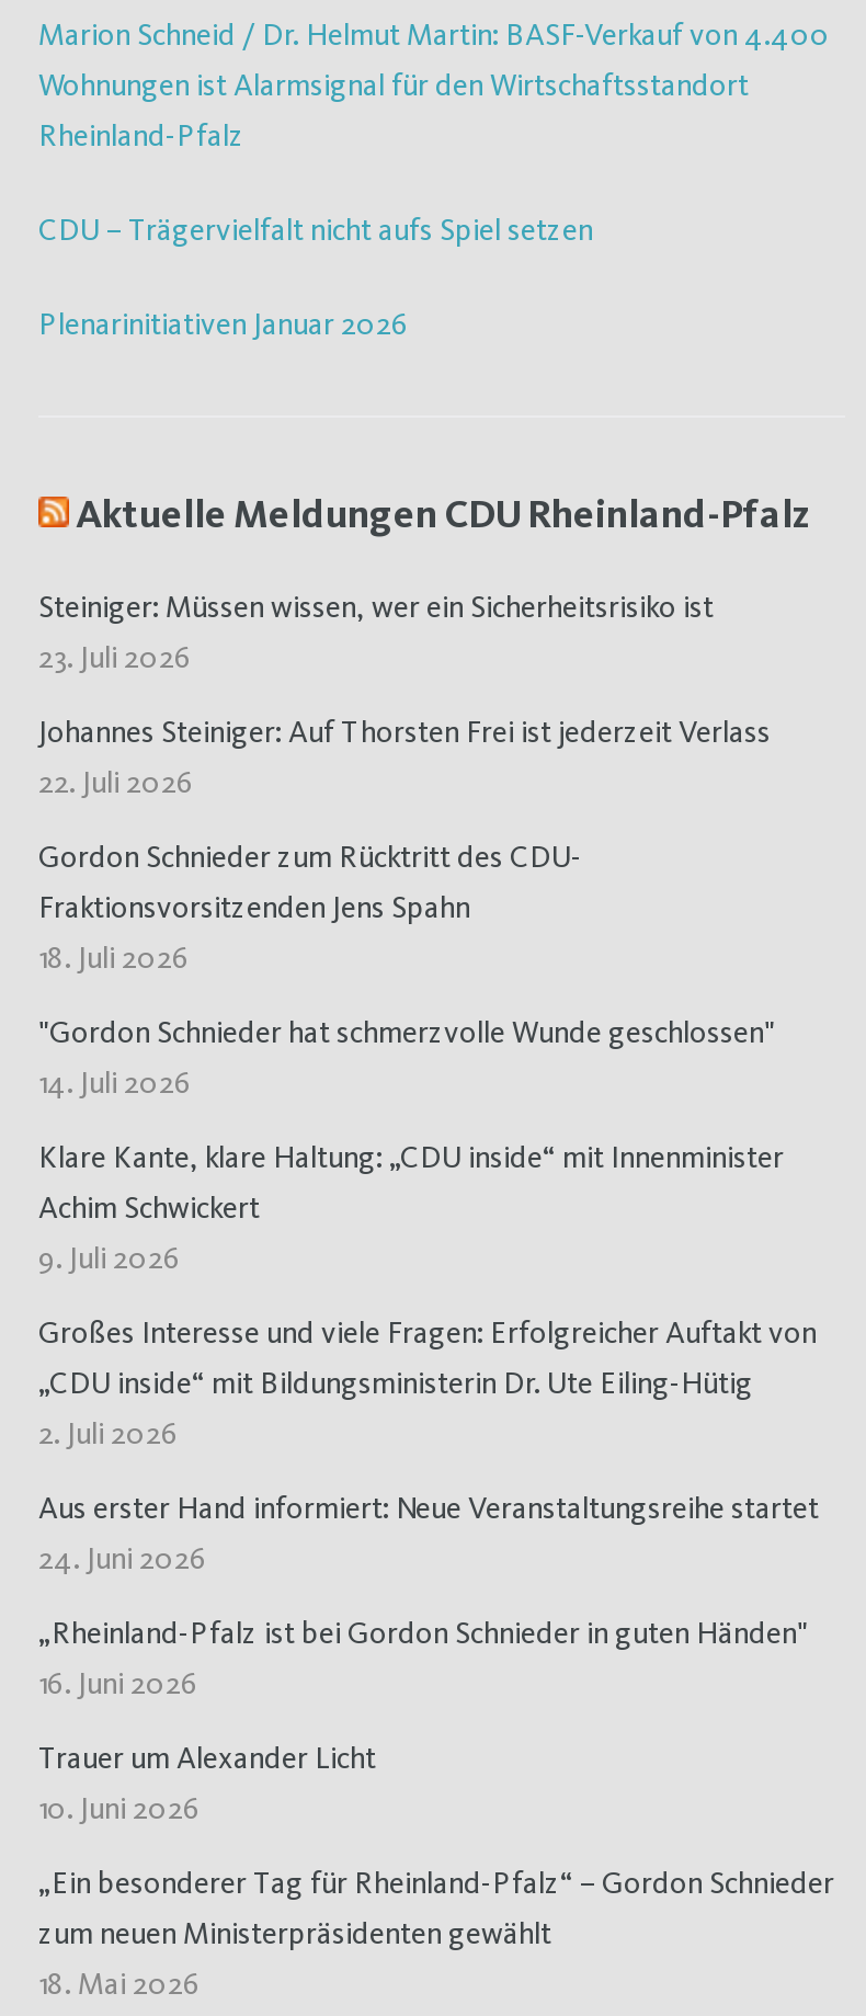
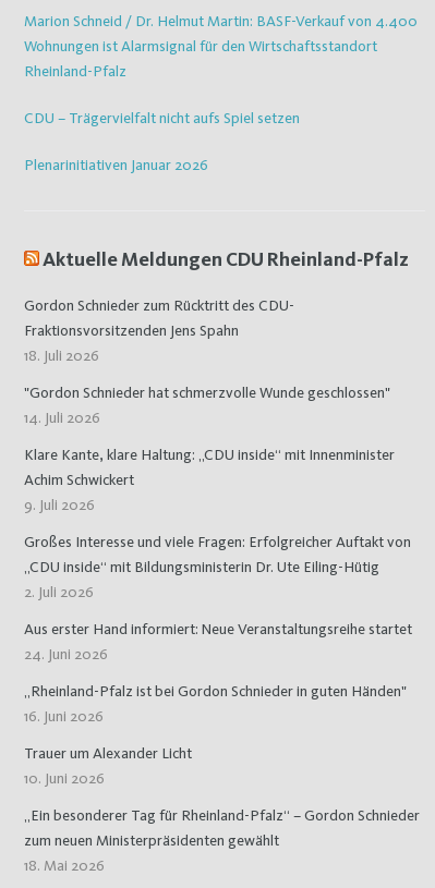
[38,589,771,800] Steiniger: Müssen wissen, wer ein Sicherheitsrisiko ist | 23. Juli 2026 | Johannes Steiniger: Auf Thorsten Frei ist jederzeit Verlass | 22. Juli 2026 -> none

